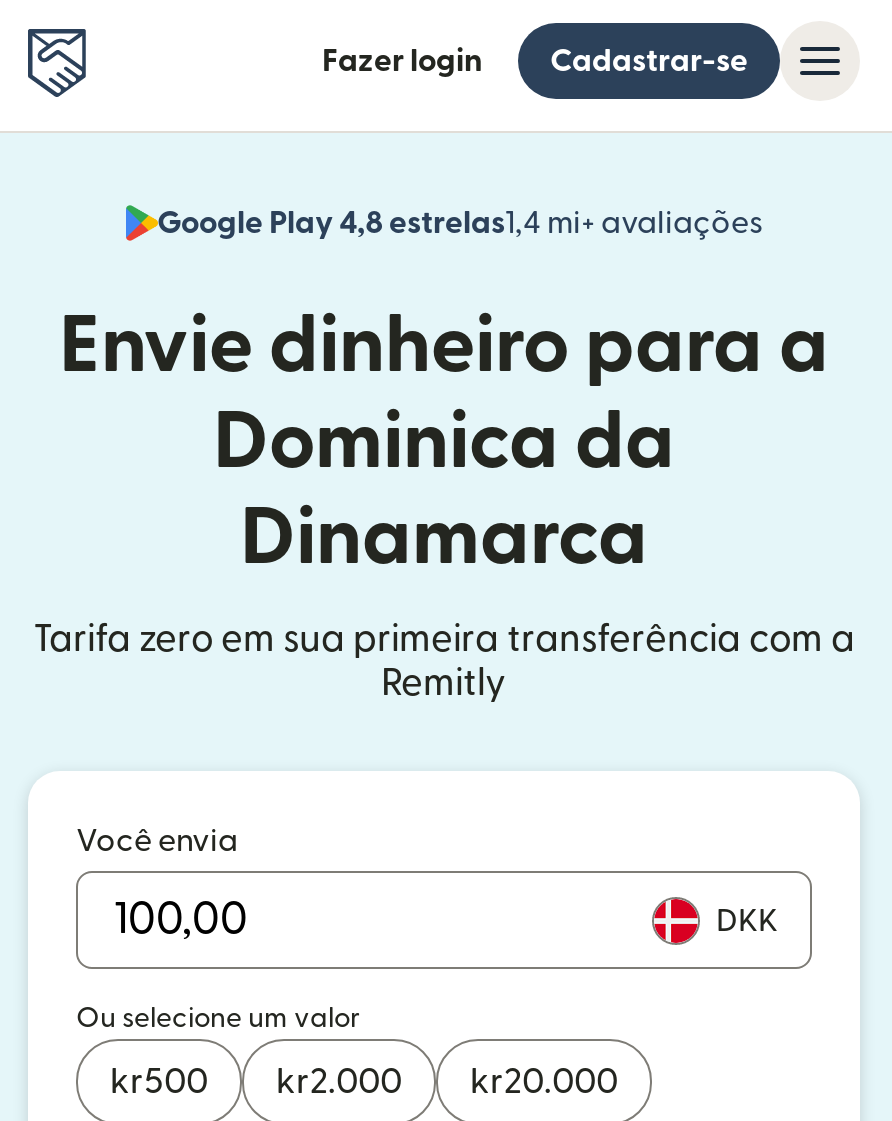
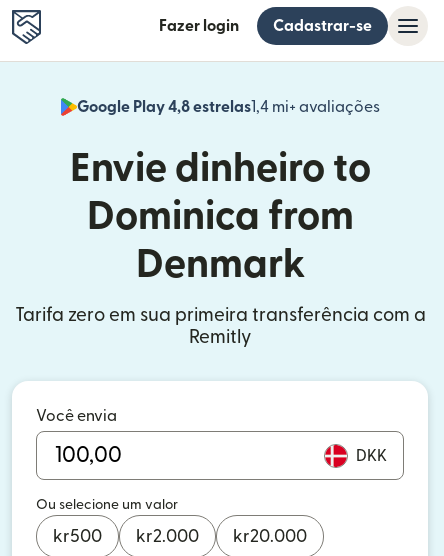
[59,307,829,579] Envie dinheiro para a | Dominica da | Dinamarca -> [69,149,370,285] Envie dinheiro to | Dominica from | Denmark

